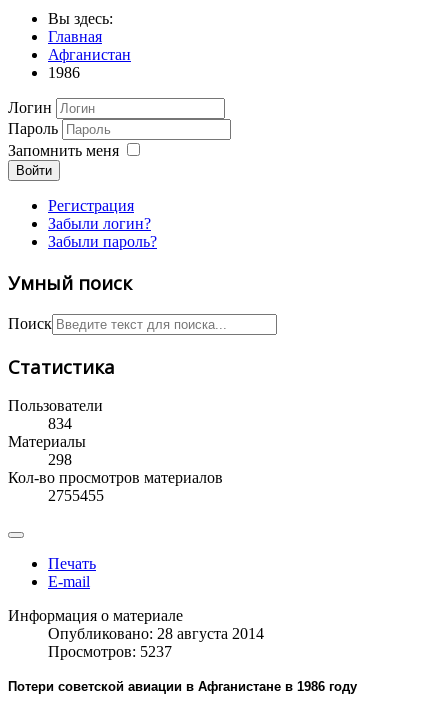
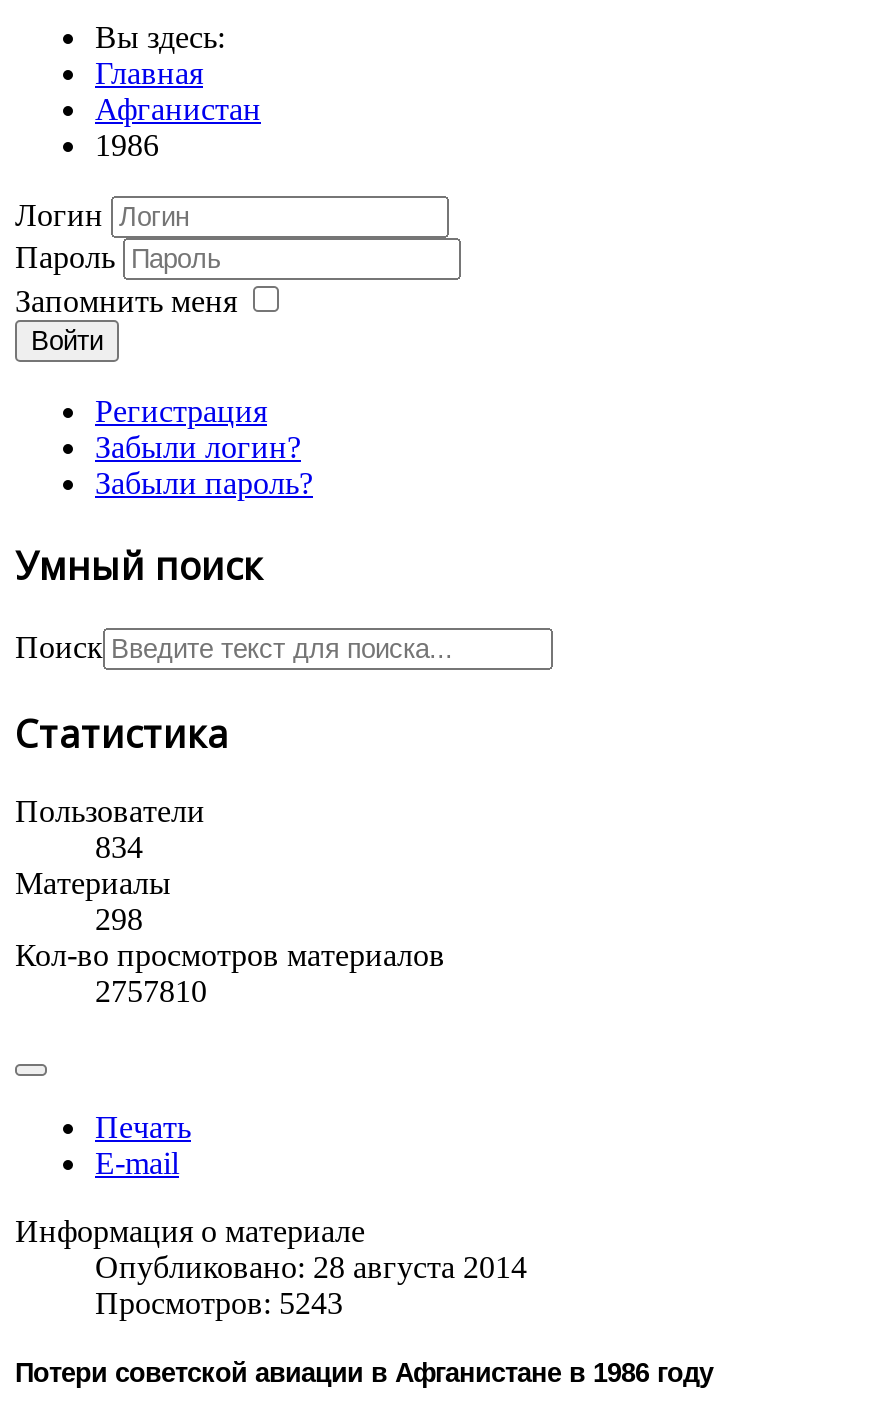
[48,487,104,504] 2755455 -> [95,975,207,1009] 2757810
[48,643,172,660] Просмотров: 5237 -> [95,1287,343,1321] Просмотров: 5243

